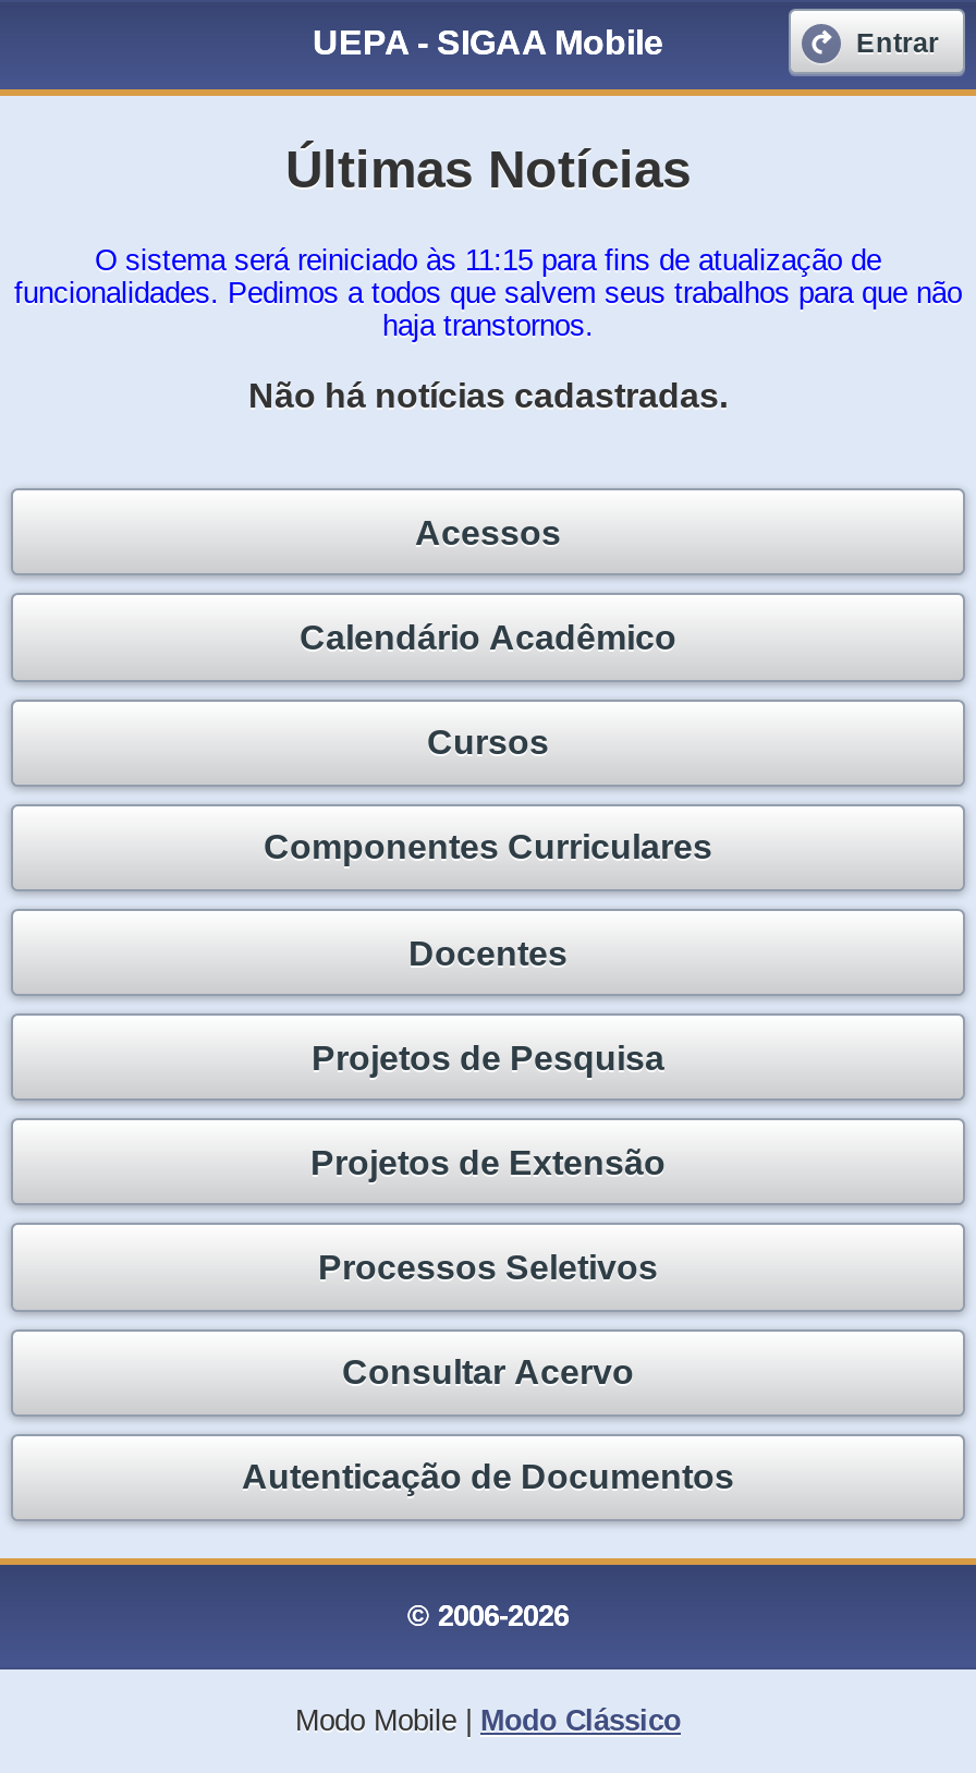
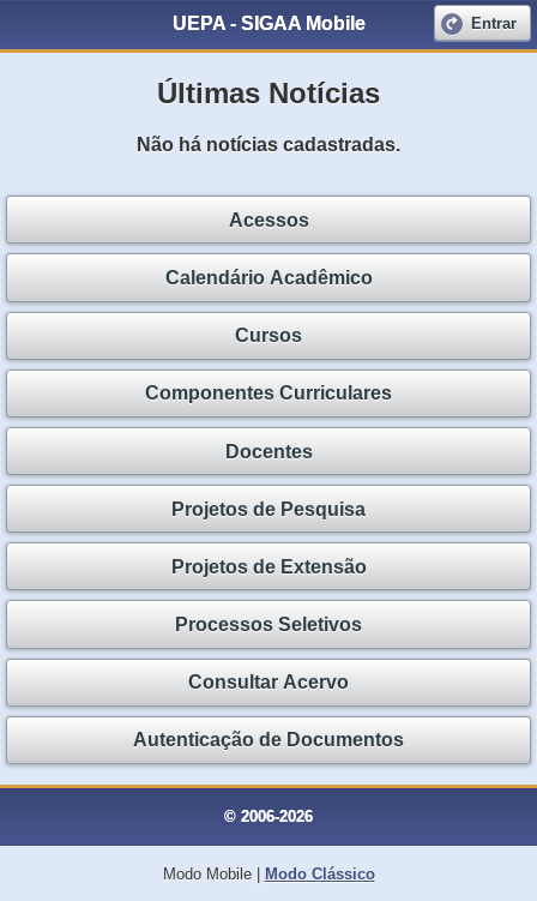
[14,245,962,343] O sistema será reiniciado às 11:15 para fins de atualização de | funcionalidades. Pedimos a todos que salvem seus trabalhos para que não | haja transtornos. -> none

